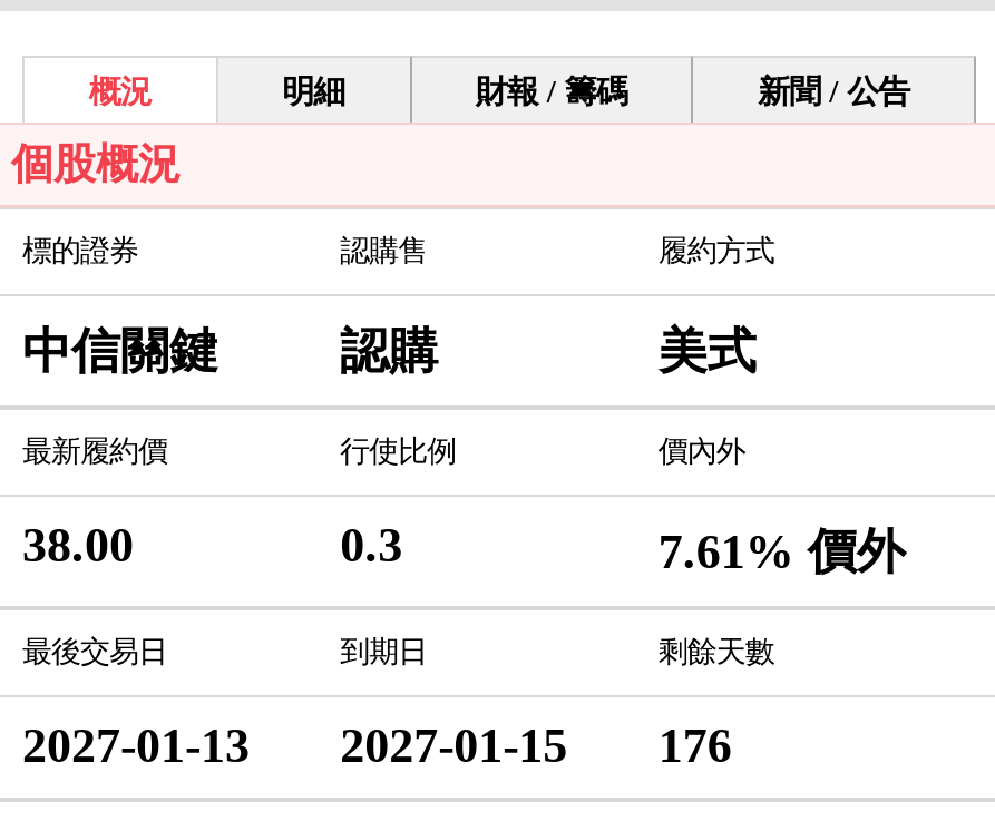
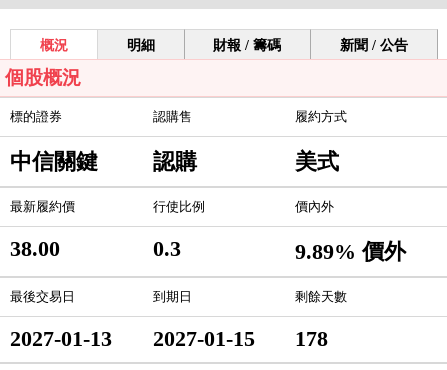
[658,526,905,579] 7.61% 價外 -> [295,240,406,264] 9.89% 價外
[22,720,732,773] 2027-01-13 2027-01-15 176 -> [10,327,328,351] 2027-01-13 2027-01-15 178

